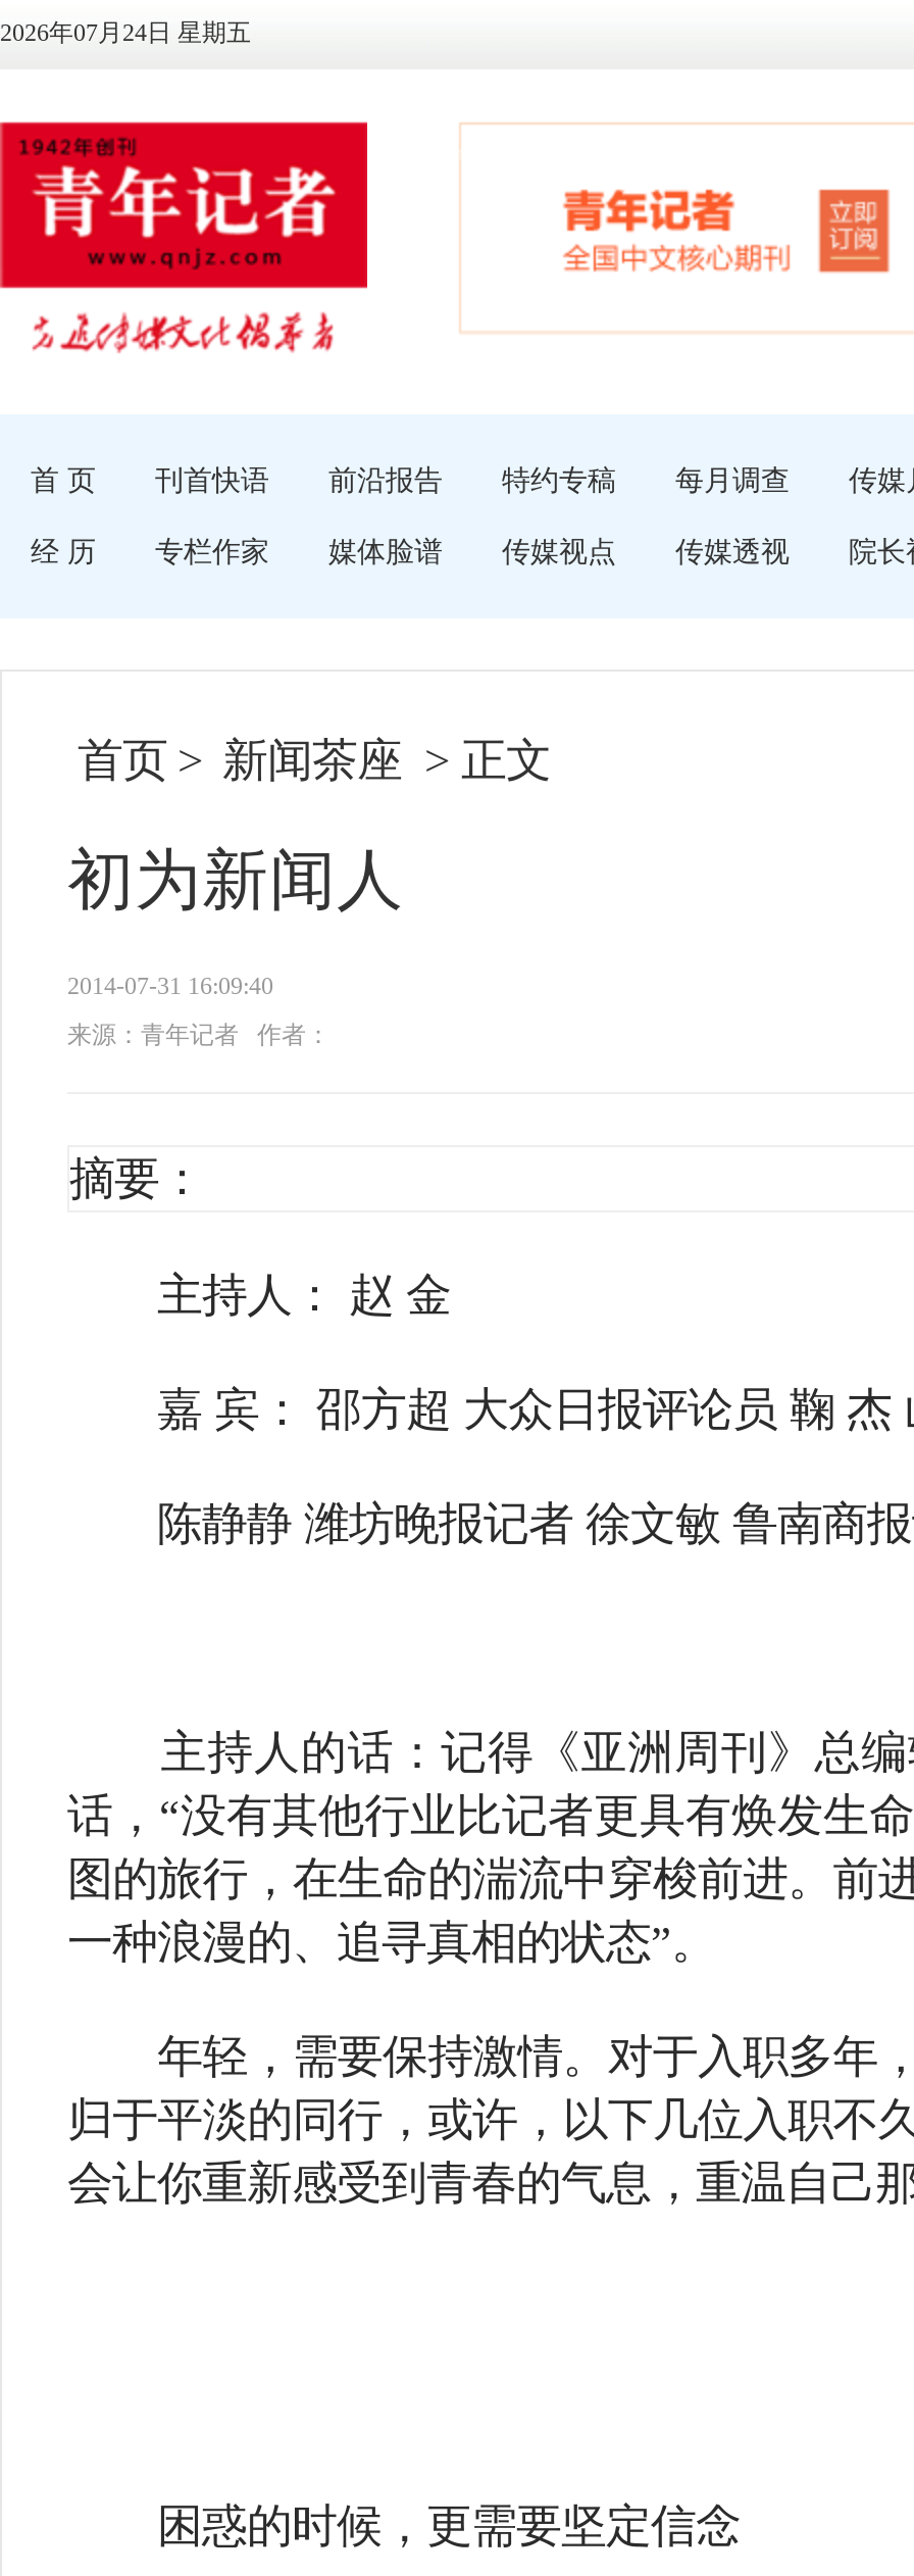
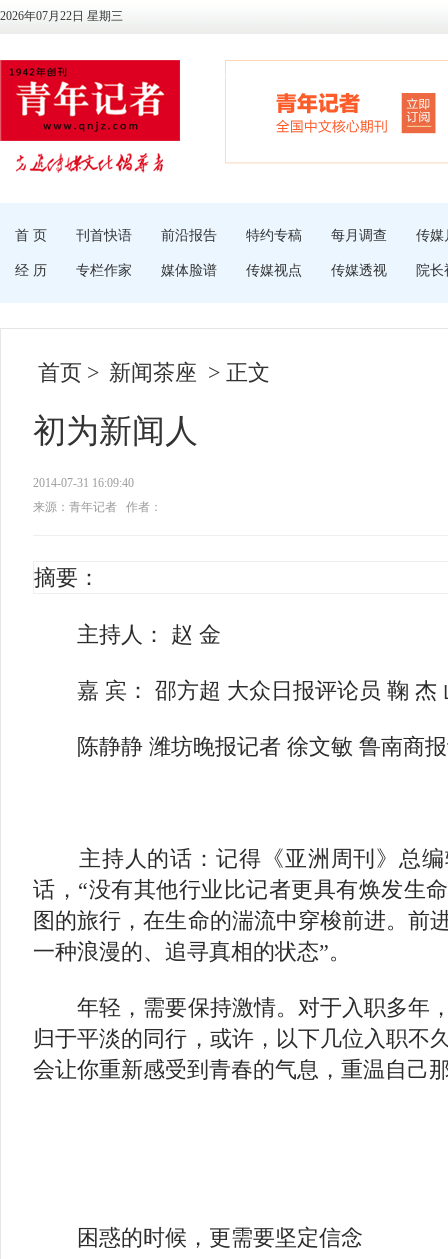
[0,18,251,47] 2026年07月24日 星期五 -> [0,9,123,23] 2026年07月22日 星期三

